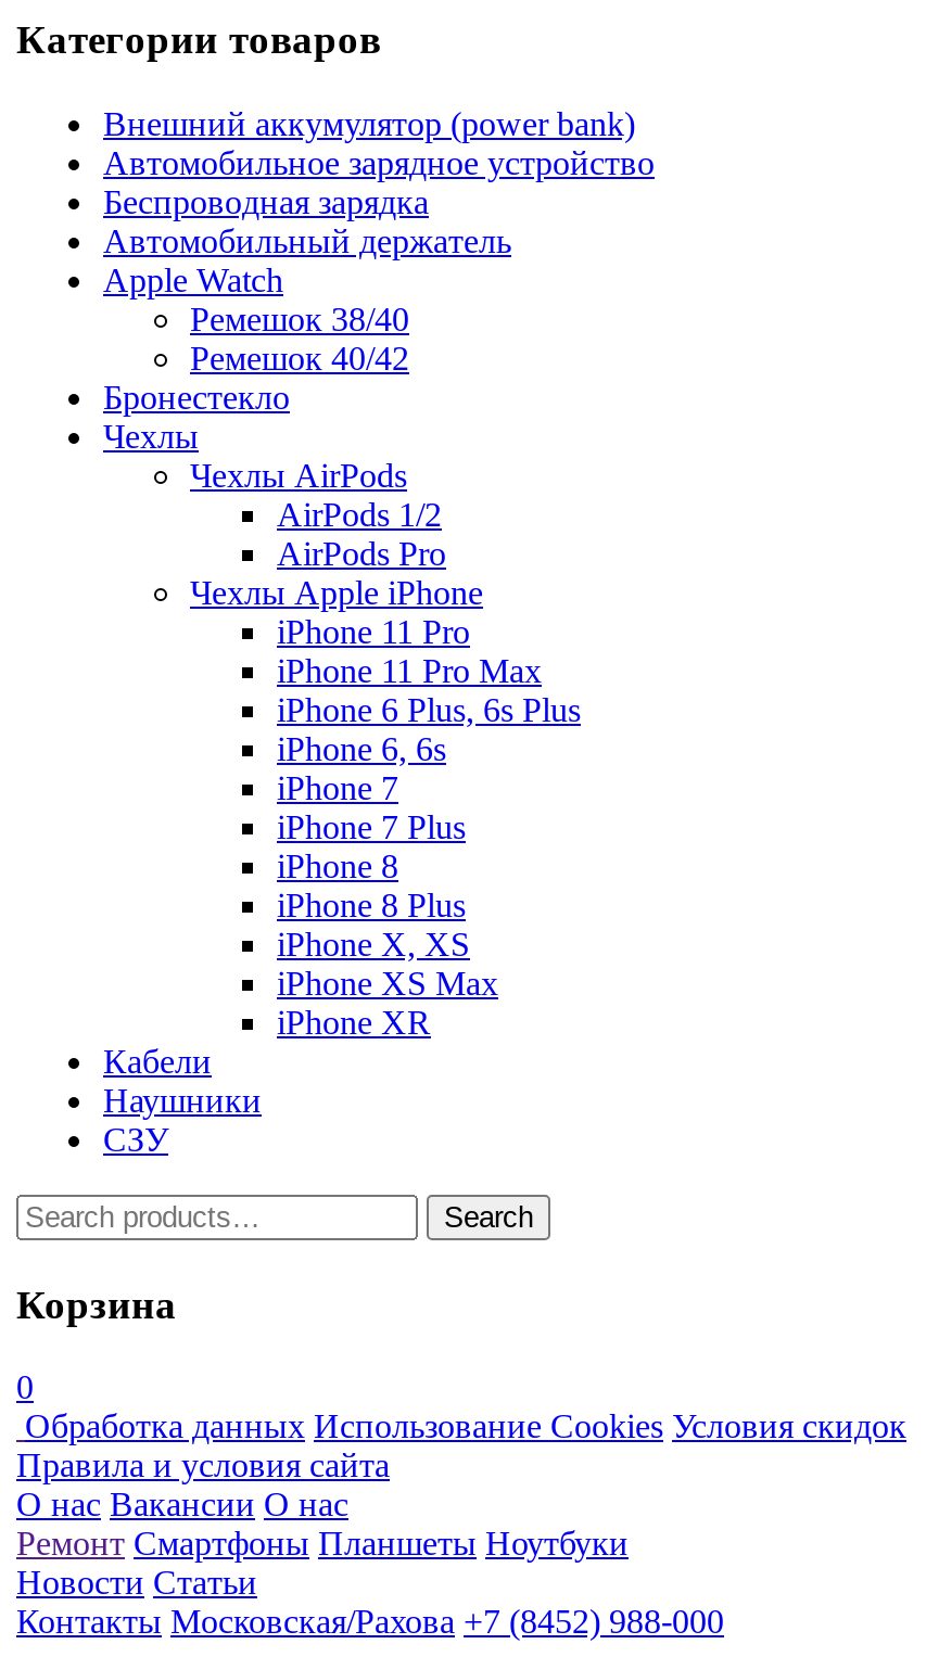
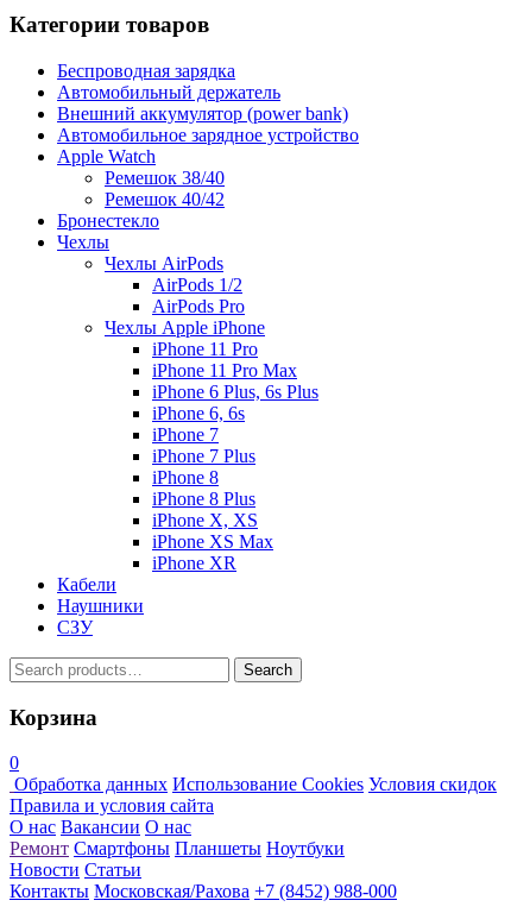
moved [103,105,655,181] -> [57,103,359,145]: Внешний аккумулятор (power bank) | Автомобильное зарядное устройство
moved [103,183,511,259] -> [57,61,280,102]: Беспроводная зарядка | Автомобильный держатель

